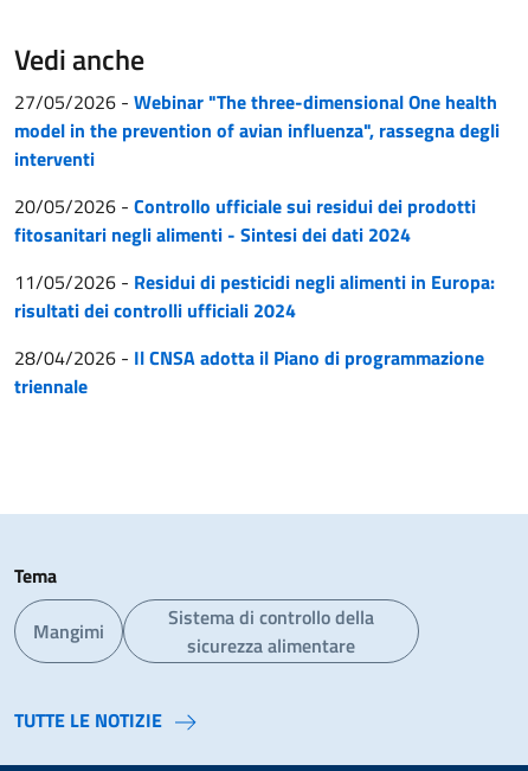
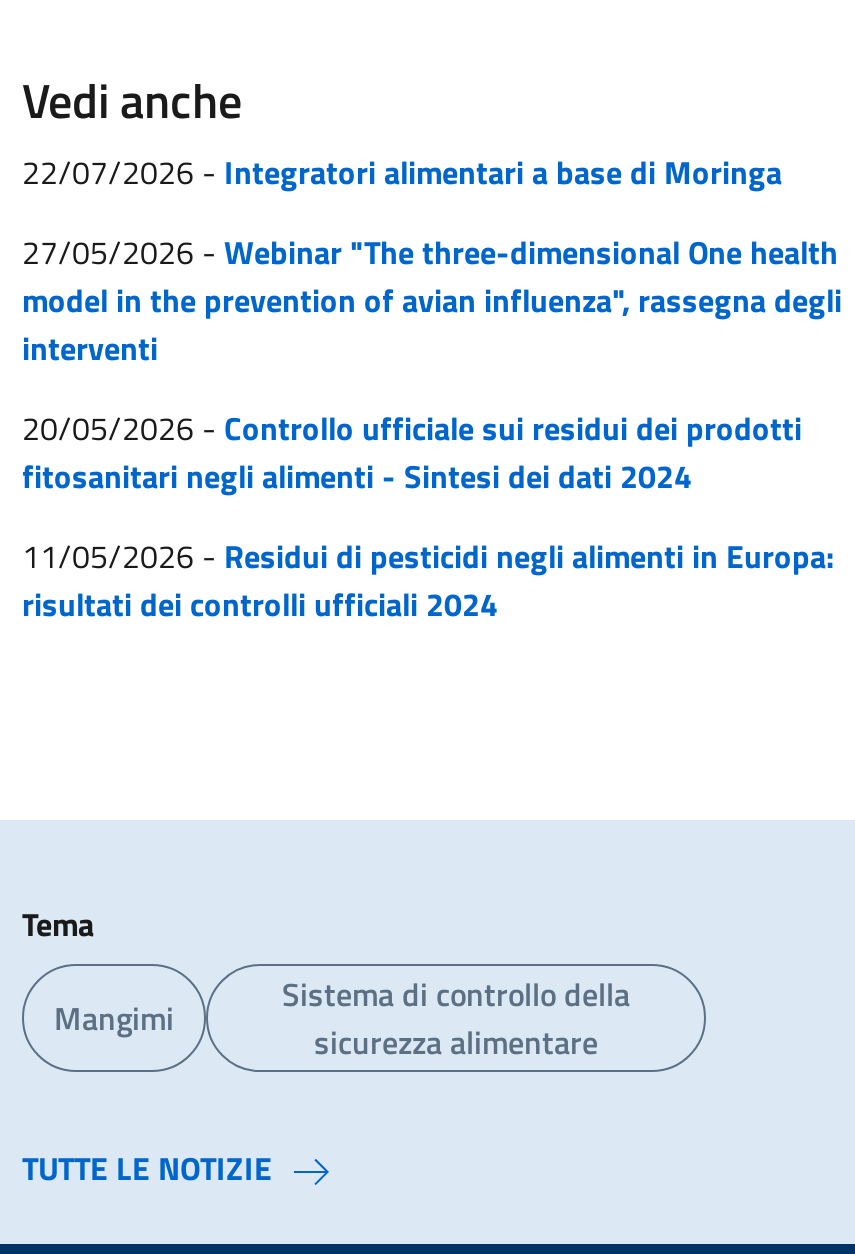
none -> [22,147,782,195] 22/07/2026 - Integratori alimentari a base di Moringa
moved [14,87,500,324] -> [22,227,842,627]: 27/05/2026 - Webinar "The three-dimensional One health | model in the prevention of avian influenza", rassegna degli | interventi | 20/05/2026 - Controllo ufficiale sui residui dei prodotti | fitosanitari negli alimenti - Sintesi dei dati 2024 | 11/05/2026 - Residui di pesticidi negli alimenti in Europa: | risultati dei controlli ufficiali 2024
[14,343,484,400] 28/04/2026 - Il CNSA adotta il Piano di programmazione | triennale -> none

